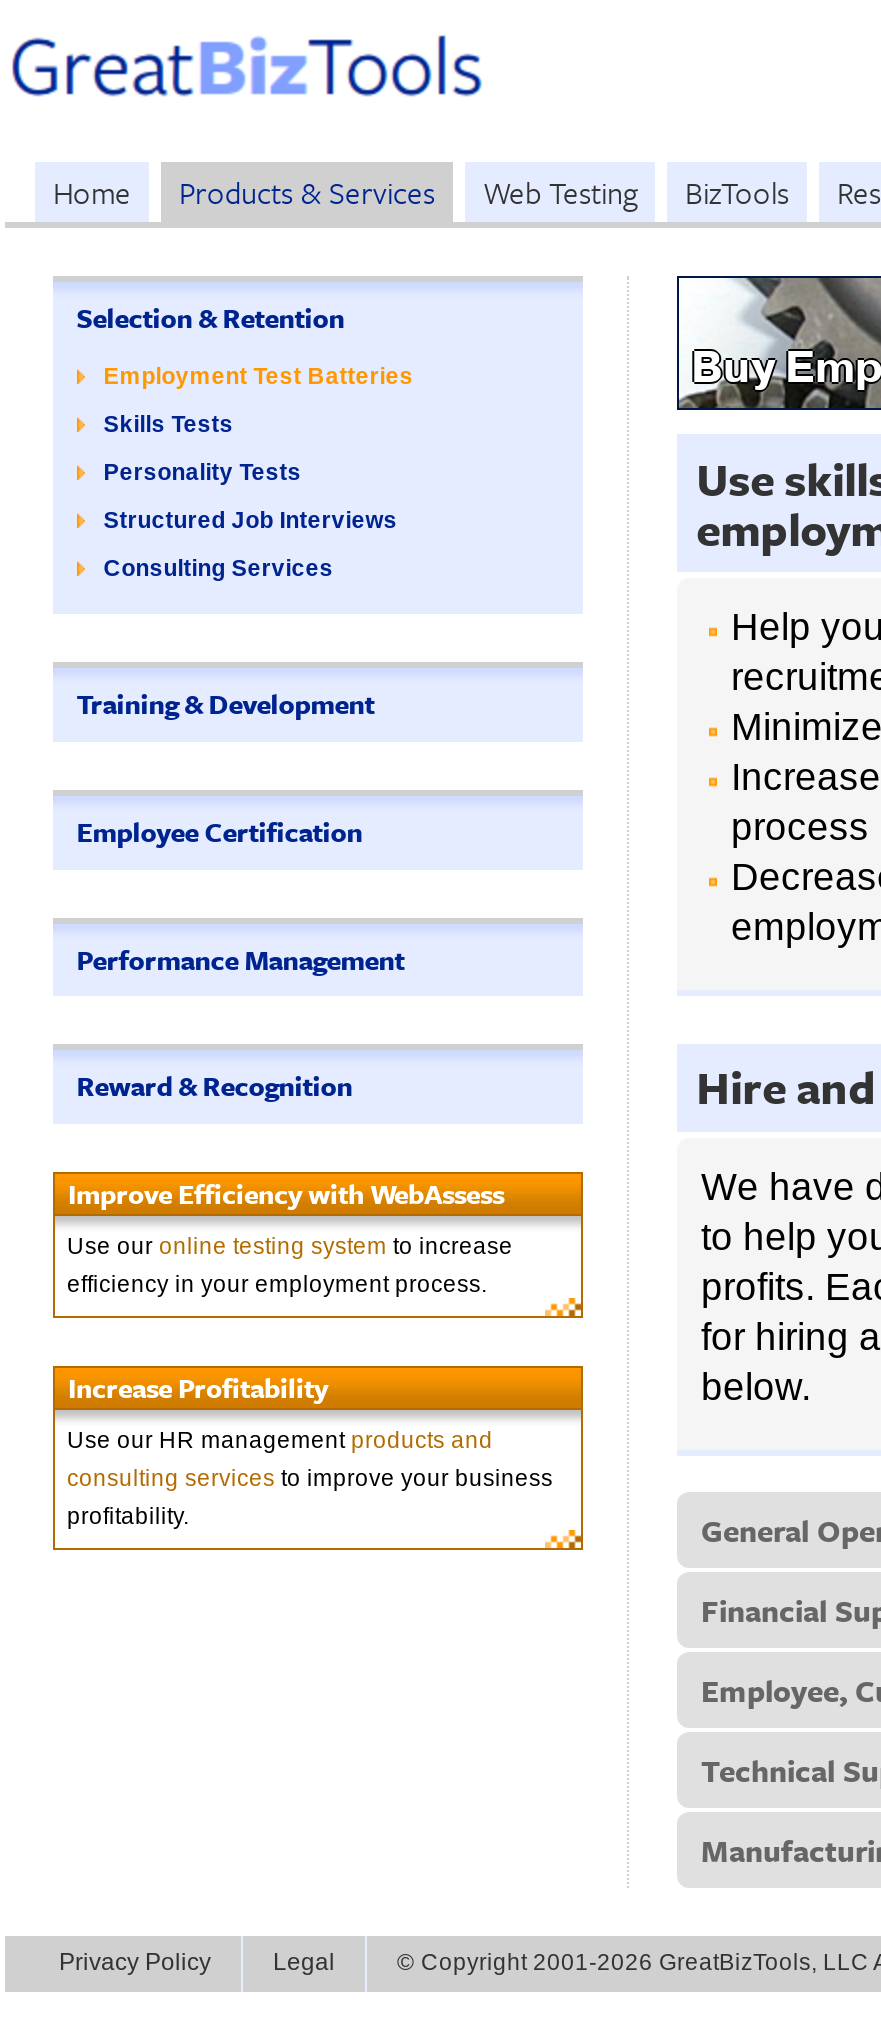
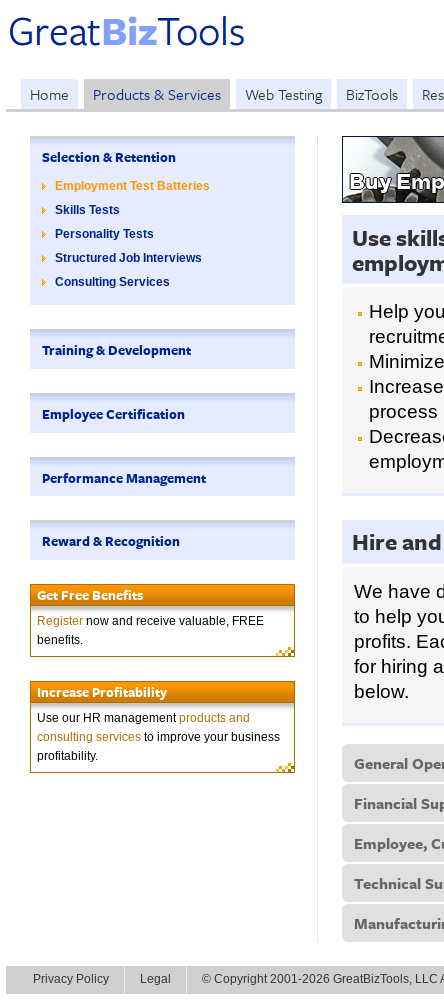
[68,1174,504,1214] Improve Efficiency with WebAssess -> [37,585,143,605] Get Free Benefits
[67,1234,513,1258] Use our online testing system to increase -> [37,615,264,627] Register now and receive valuable, FREE
[67,1272,487,1296] efficiency in your employment process. -> [37,634,83,646] benefits.

